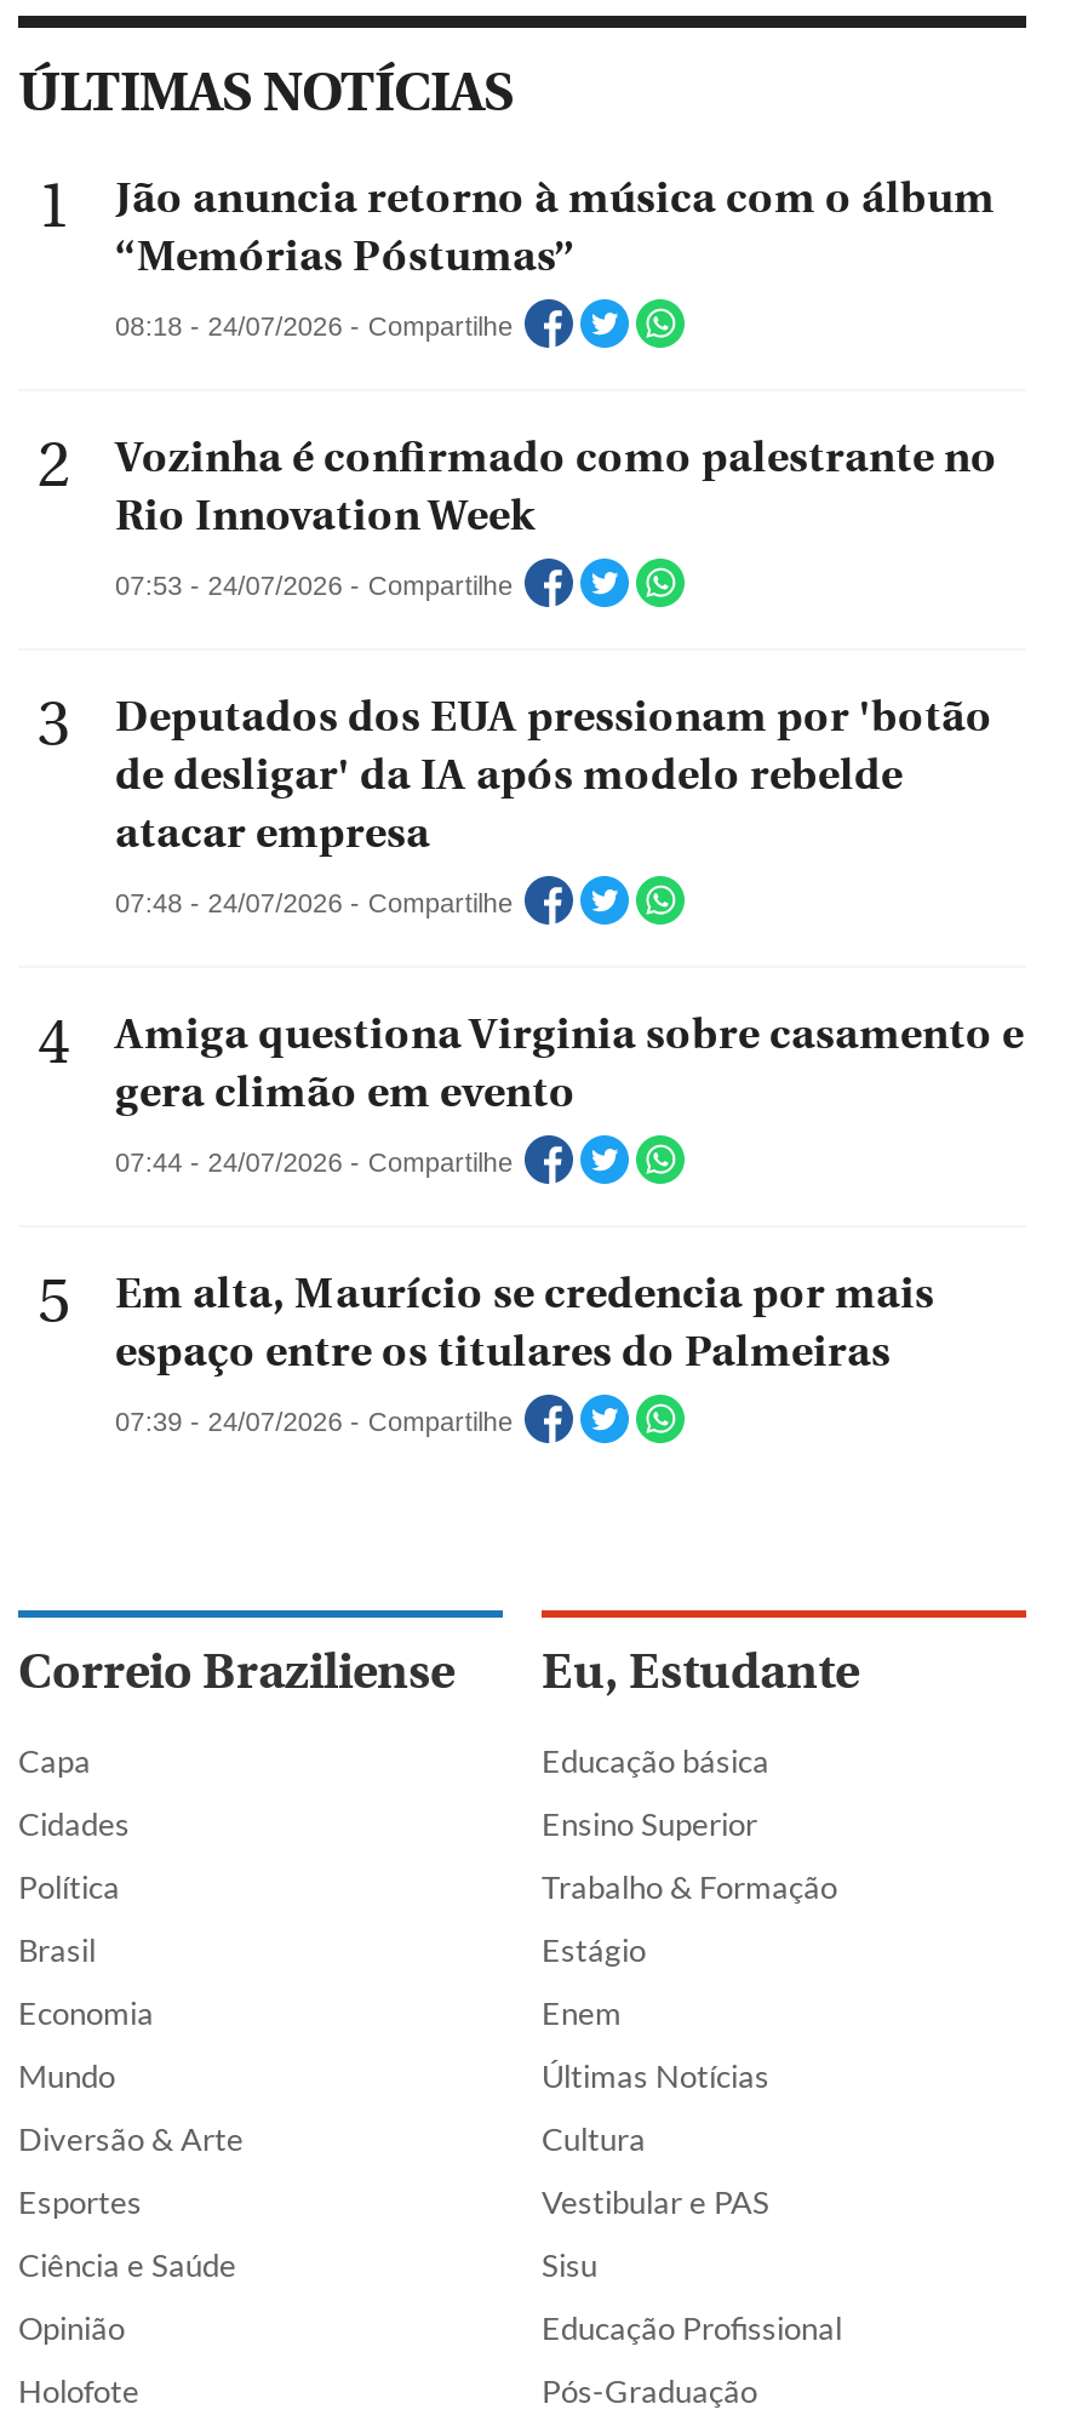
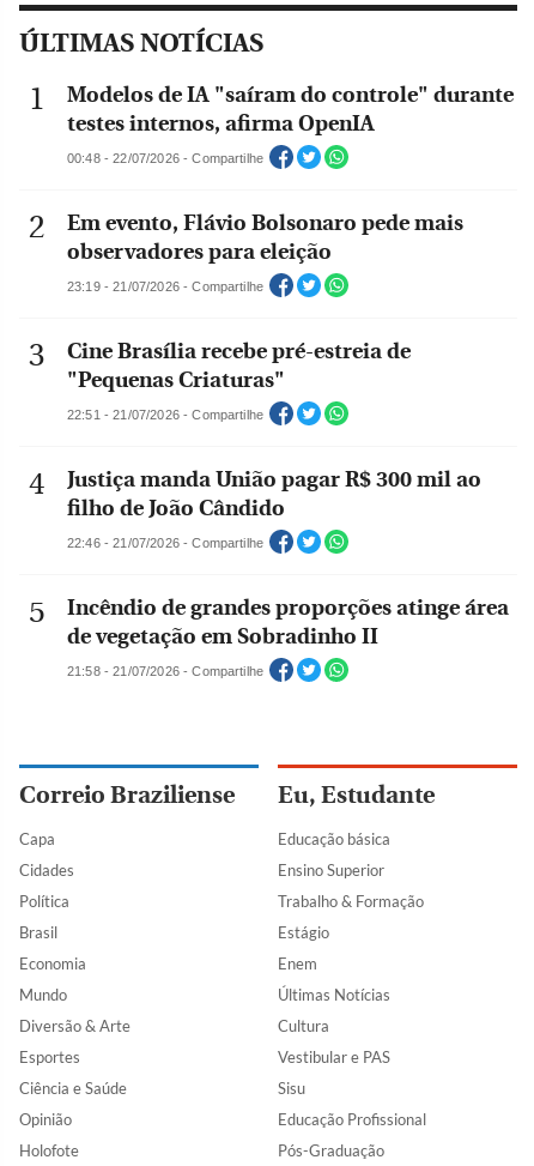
[115,174,995,283] Jão anuncia retorno à música com o álbum | “Memórias Póstumas” -> [67,83,514,137] Modelos de IA "saíram do controle" durante | testes internos, afirma OpenIA
[115,311,513,340] 08:18 - 24/07/2026 - Compartilhe -> [67,151,264,165] 00:48 - 22/07/2026 - Compartilhe
[115,433,997,542] Vozinha é confirmado como palestrante no | Rio Innovation Week -> [67,211,463,265] Em evento, Flávio Bolsonaro pede mais | observadores para eleição
[115,570,513,599] 07:53 - 24/07/2026 - Compartilhe -> [67,279,264,293] 23:19 - 21/07/2026 - Compartilhe
[115,692,992,860] Deputados dos EUA pressionam por 'botão | de desligar' da IA após modelo rebelde | atacar empresa -> [67,339,411,393] Cine Brasília recebe pré-estreia de | "Pequenas Criaturas"
[115,887,513,917] 07:48 - 24/07/2026 - Compartilhe -> [67,407,264,421] 22:51 - 21/07/2026 - Compartilhe
[115,1010,1024,1119] Amiga questiona Virginia sobre casamento e | gera climão em evento -> [67,468,481,522] Justiça manda União pagar R$ 300 mil ao | filho de João Cândido
[115,1147,513,1176] 07:44 - 24/07/2026 - Compartilhe -> [67,535,264,550] 22:46 - 21/07/2026 - Compartilhe
[115,1269,934,1378] Em alta, Maurício se credencia por mais | espaço entre os titulares do Palmeiras -> [67,596,509,650] Incêndio de grandes proporções atinge área | de vegetação em Sobradinho II
[115,1406,513,1435] 07:39 - 24/07/2026 - Compartilhe -> [67,664,264,678] 21:58 - 21/07/2026 - Compartilhe

